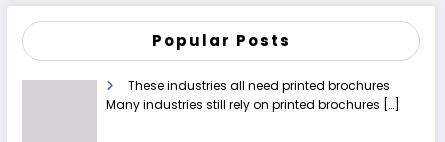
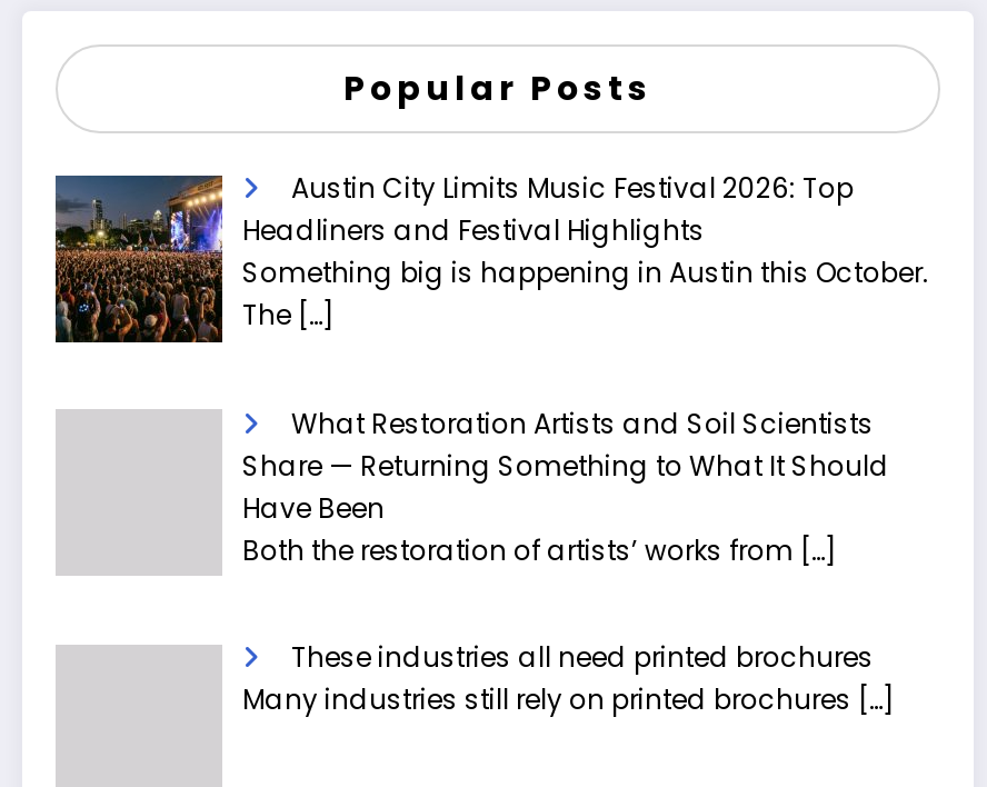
none -> [53,169,929,568] [image] | Austin City Limits Music Festival 2026: Top | Headliners and Festival Highlights | Something big is happening in Austin this October. | The […] | What Restoration Artists and Soil Scientists | Share — Returning Something to What It Should | Have Been | Both the restoration of artists’ works from […]

